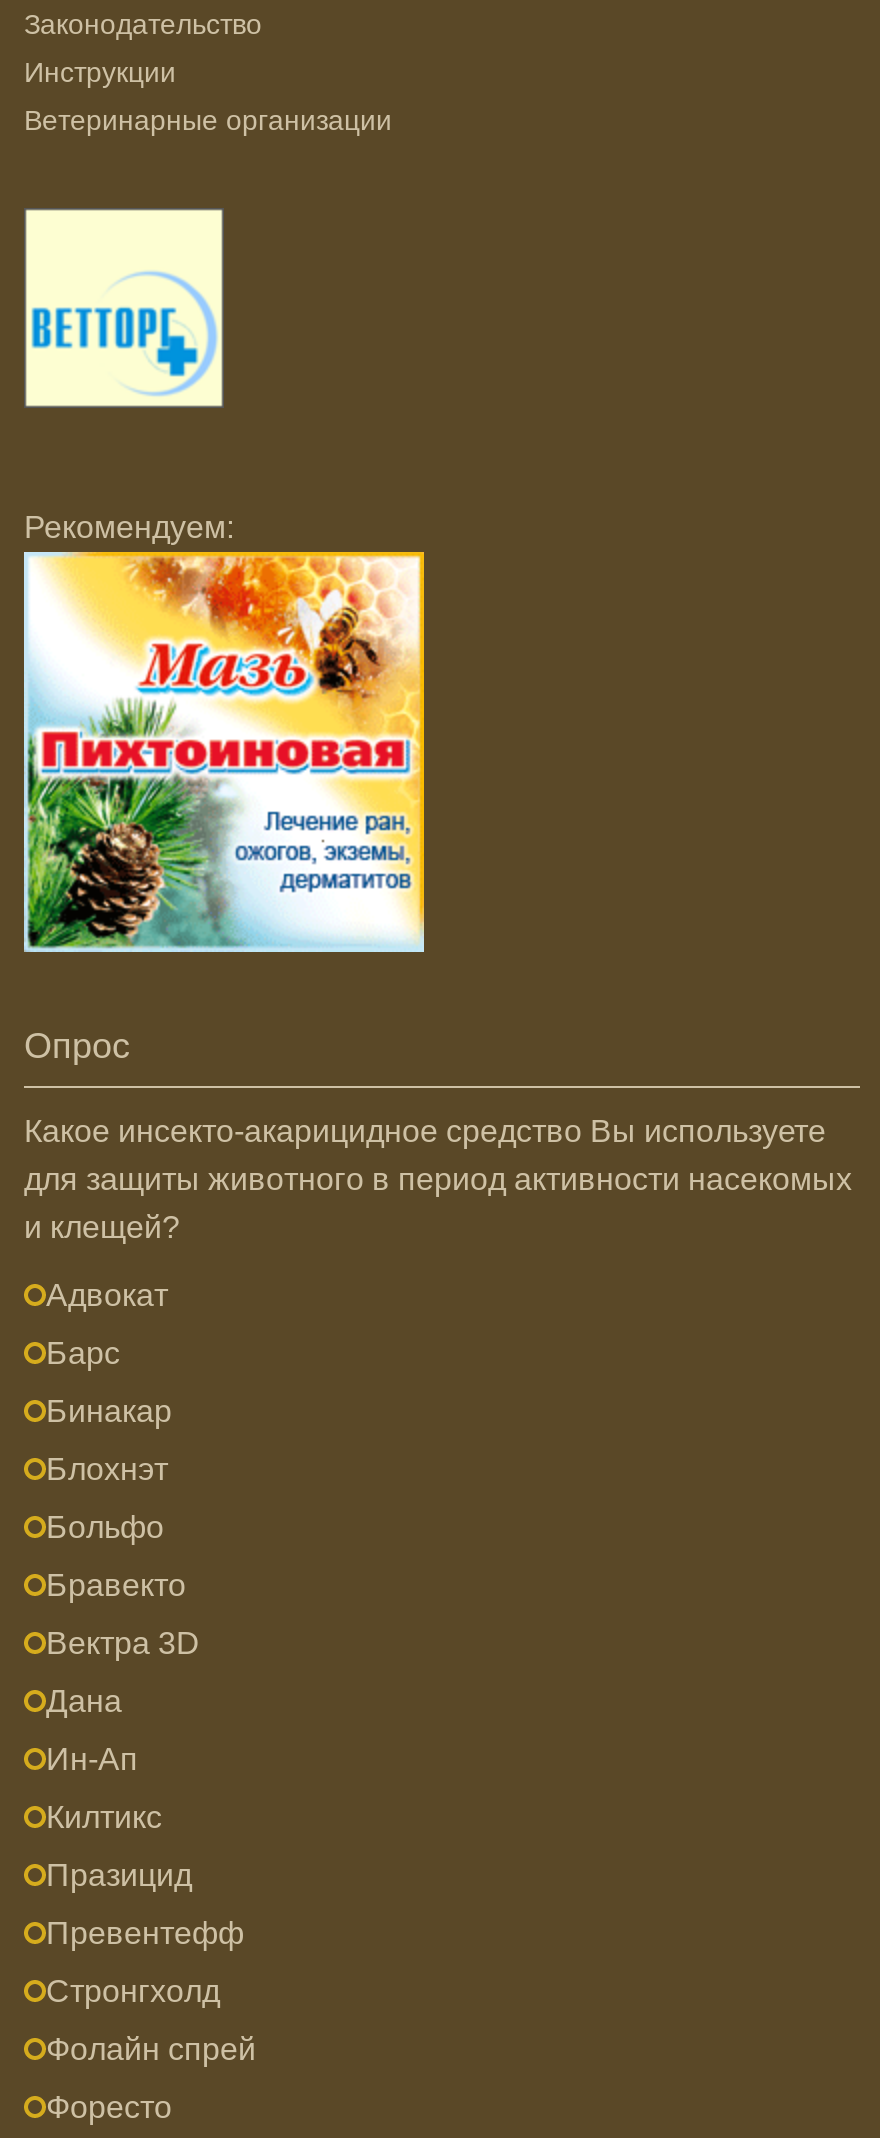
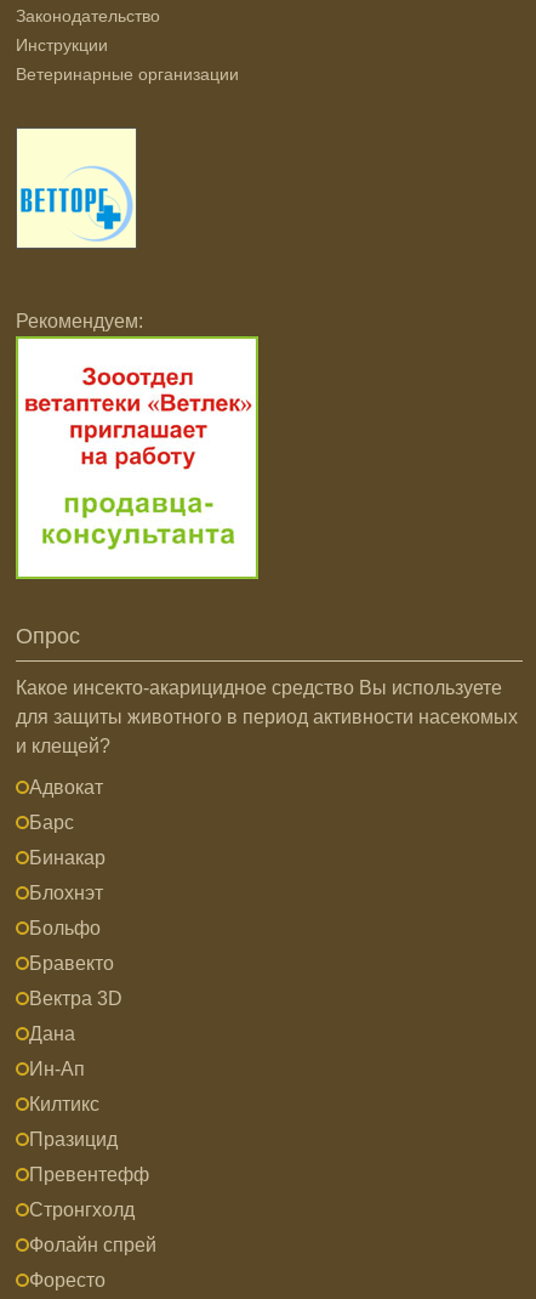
[22,550,426,954] [image] -> [15,335,260,580] [image]

